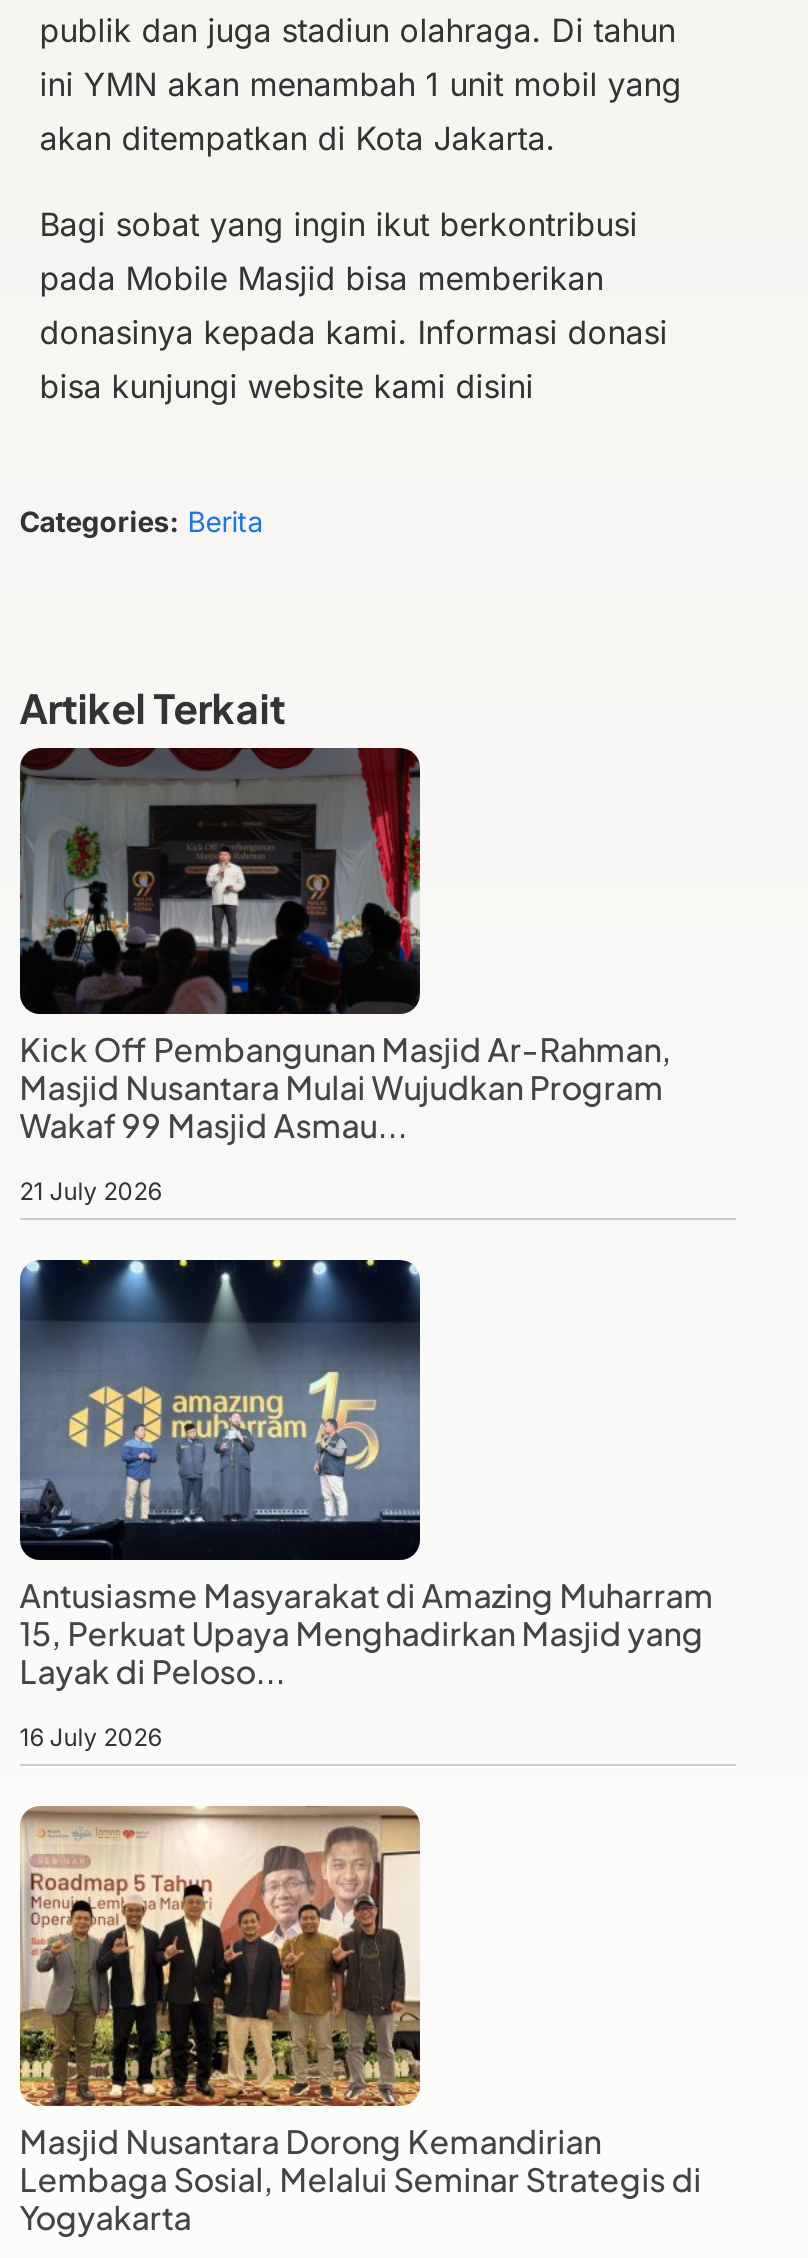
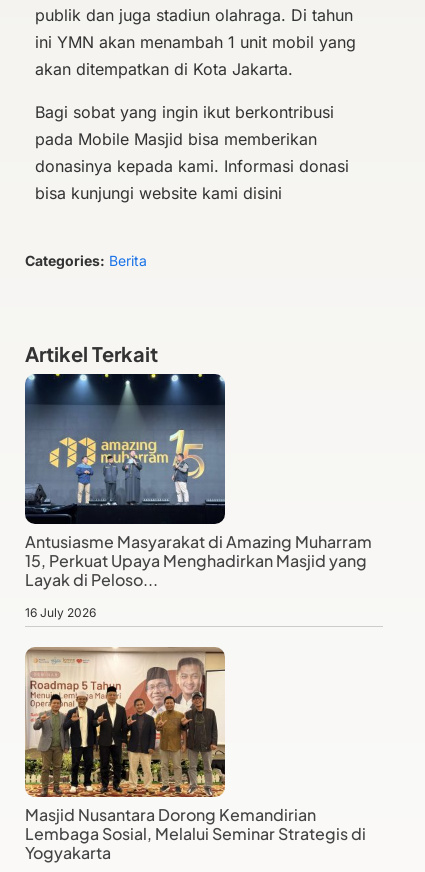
[18,746,672,1207] [image] | Kick Off Pembangunan Masjid Ar-Rahman, | Masjid Nusantara Mulai Wujudkan Program | Wakaf 99 Masjid Asmau... | 21 July 2026 -> none

